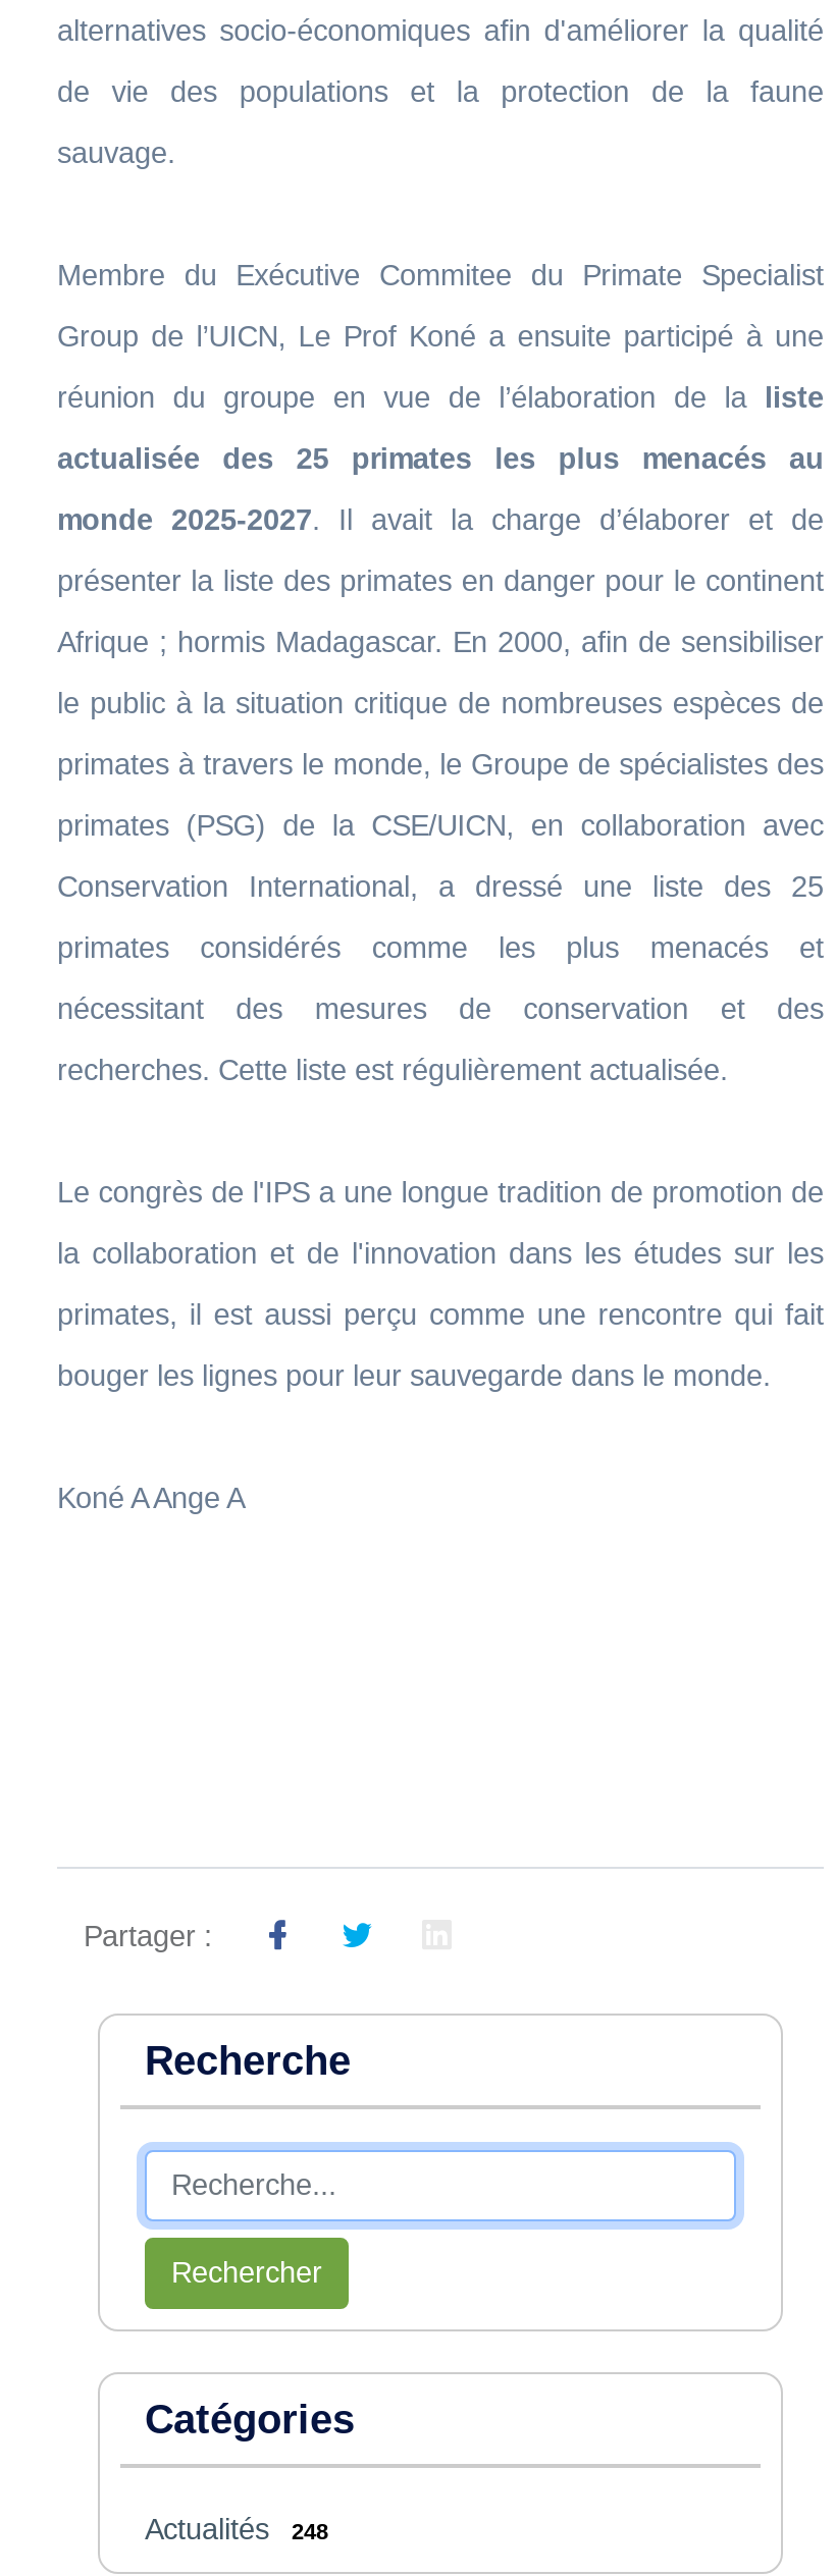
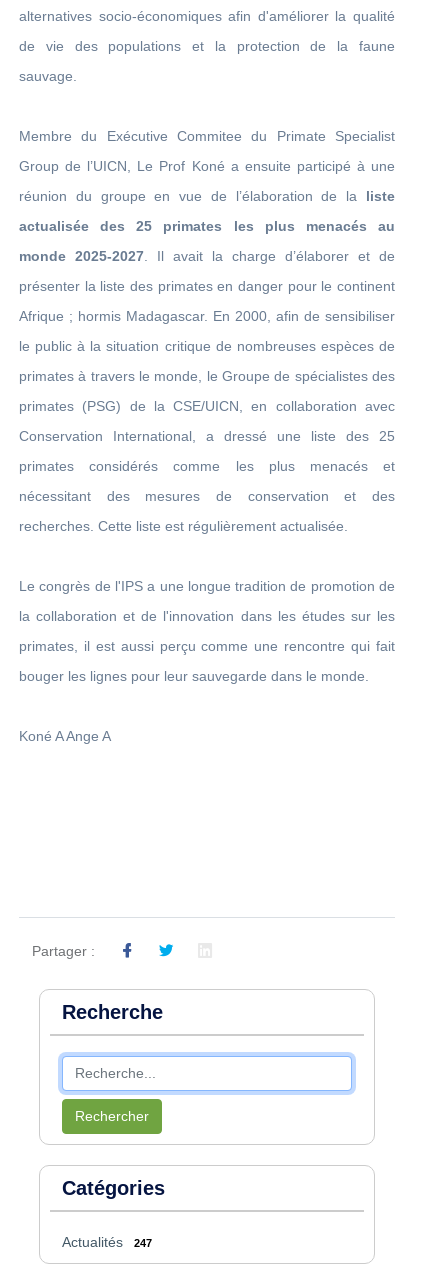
[145,2512,328,2544] Actualités 248 -> [62,1233,152,1249] Actualités 247

